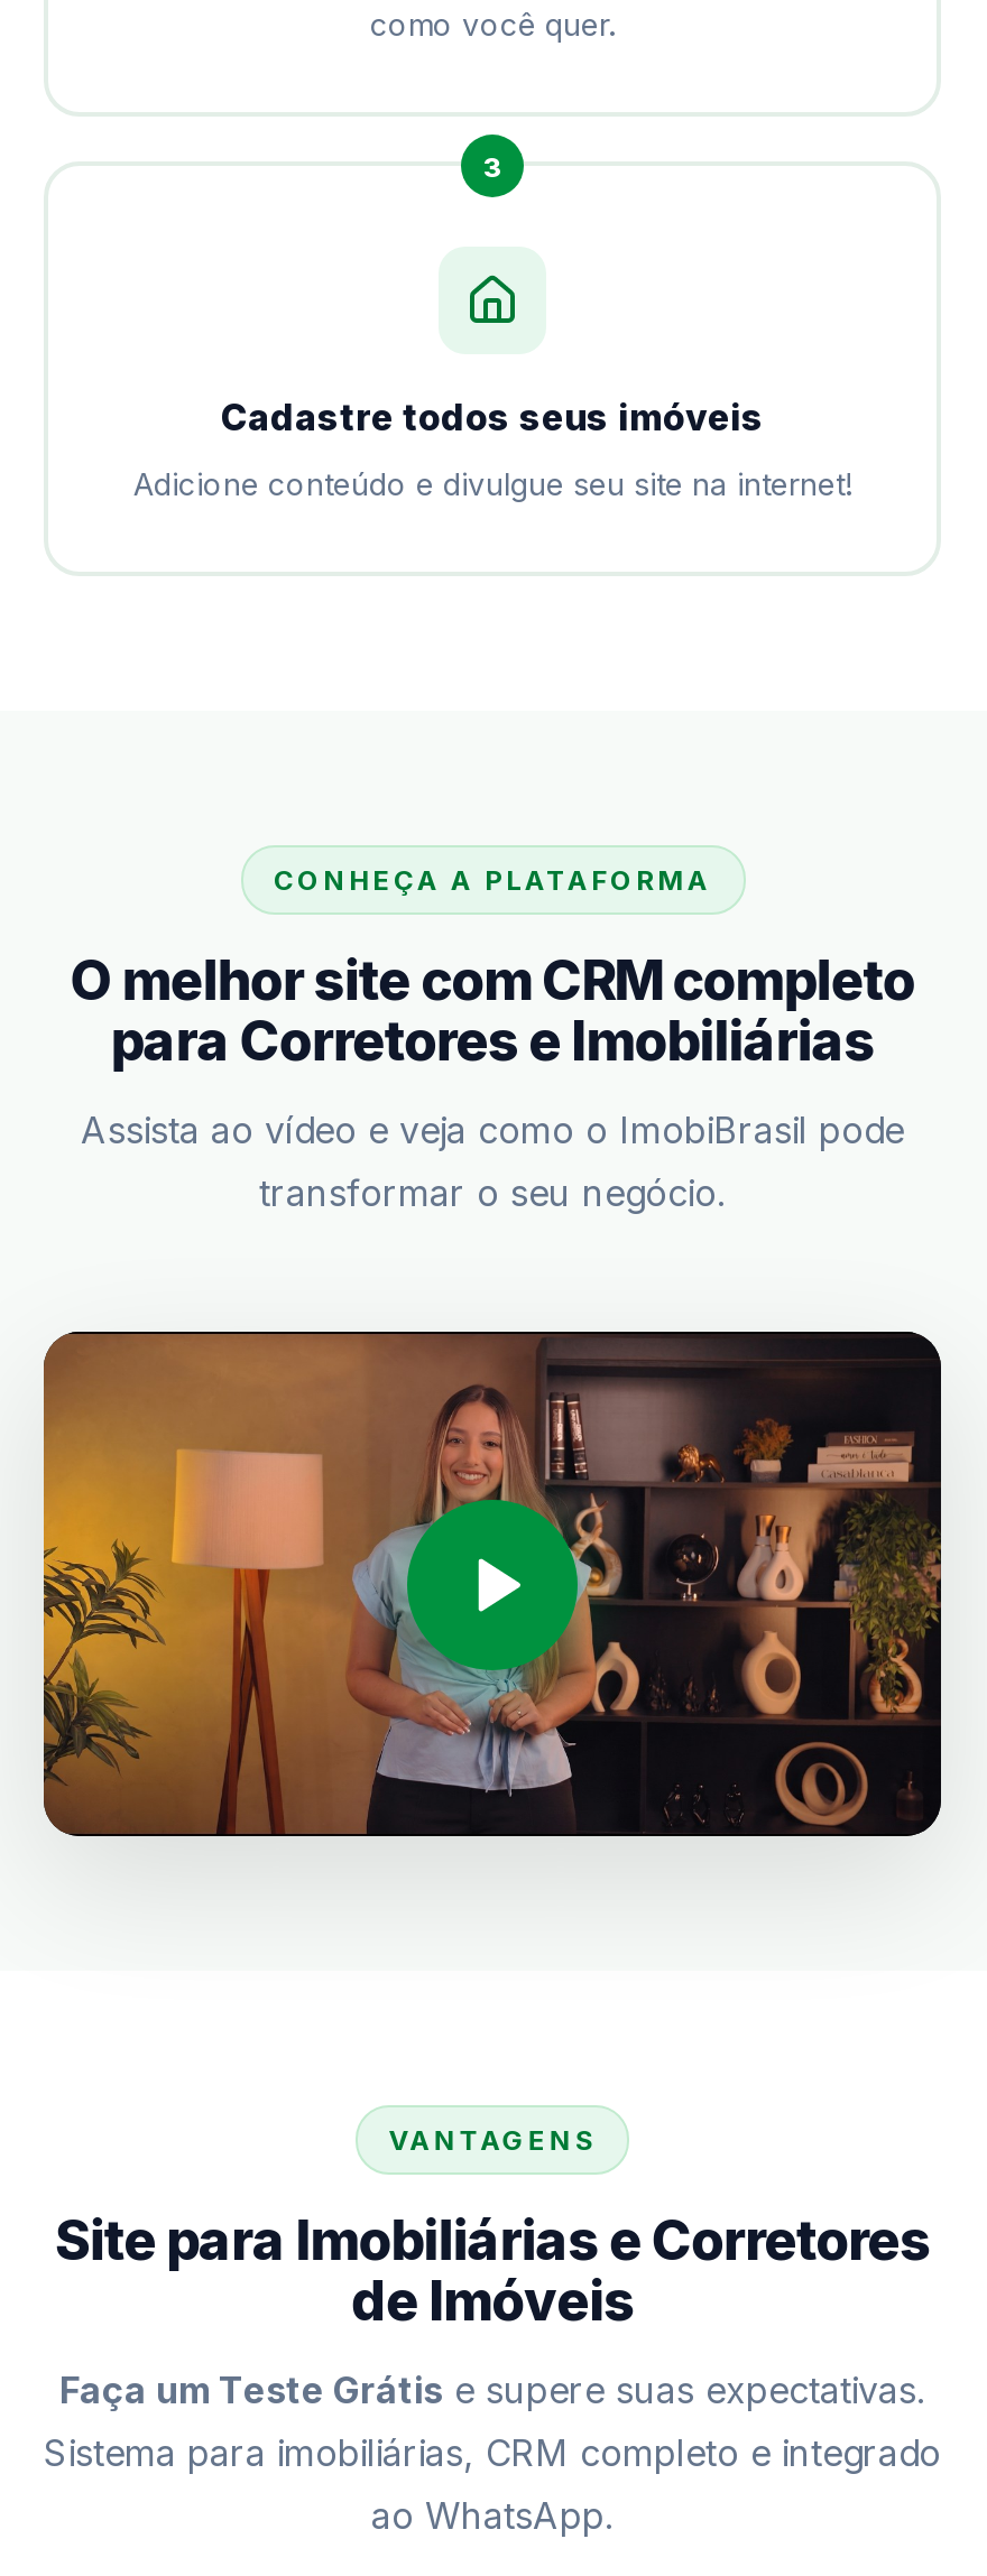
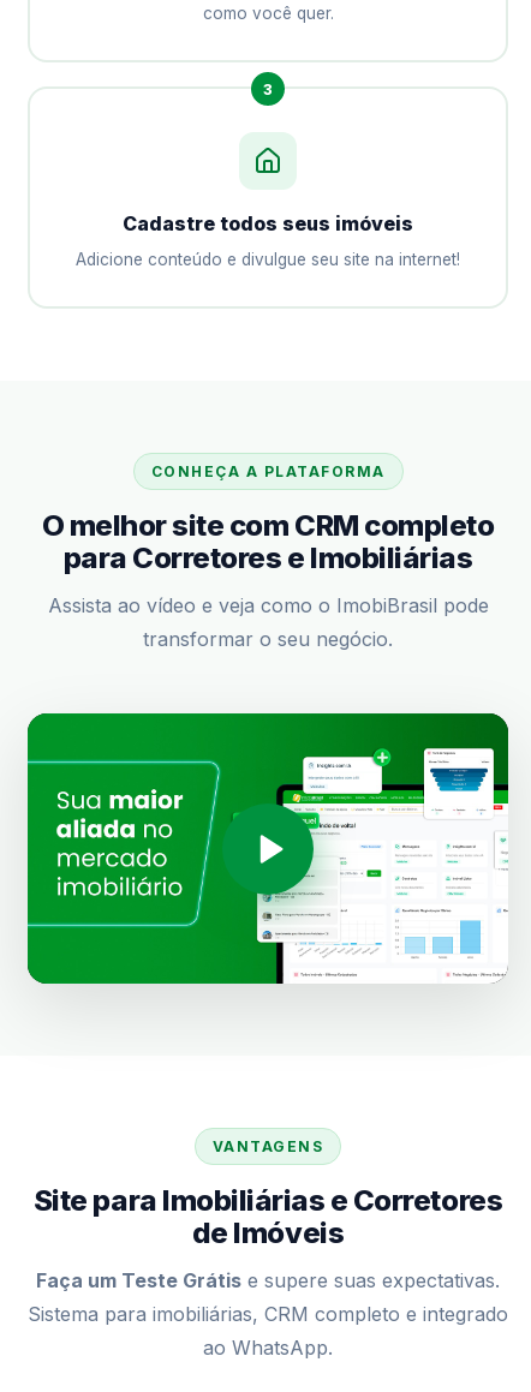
[41,1329,943,1838] [image] -> [26,712,509,985] [image]

